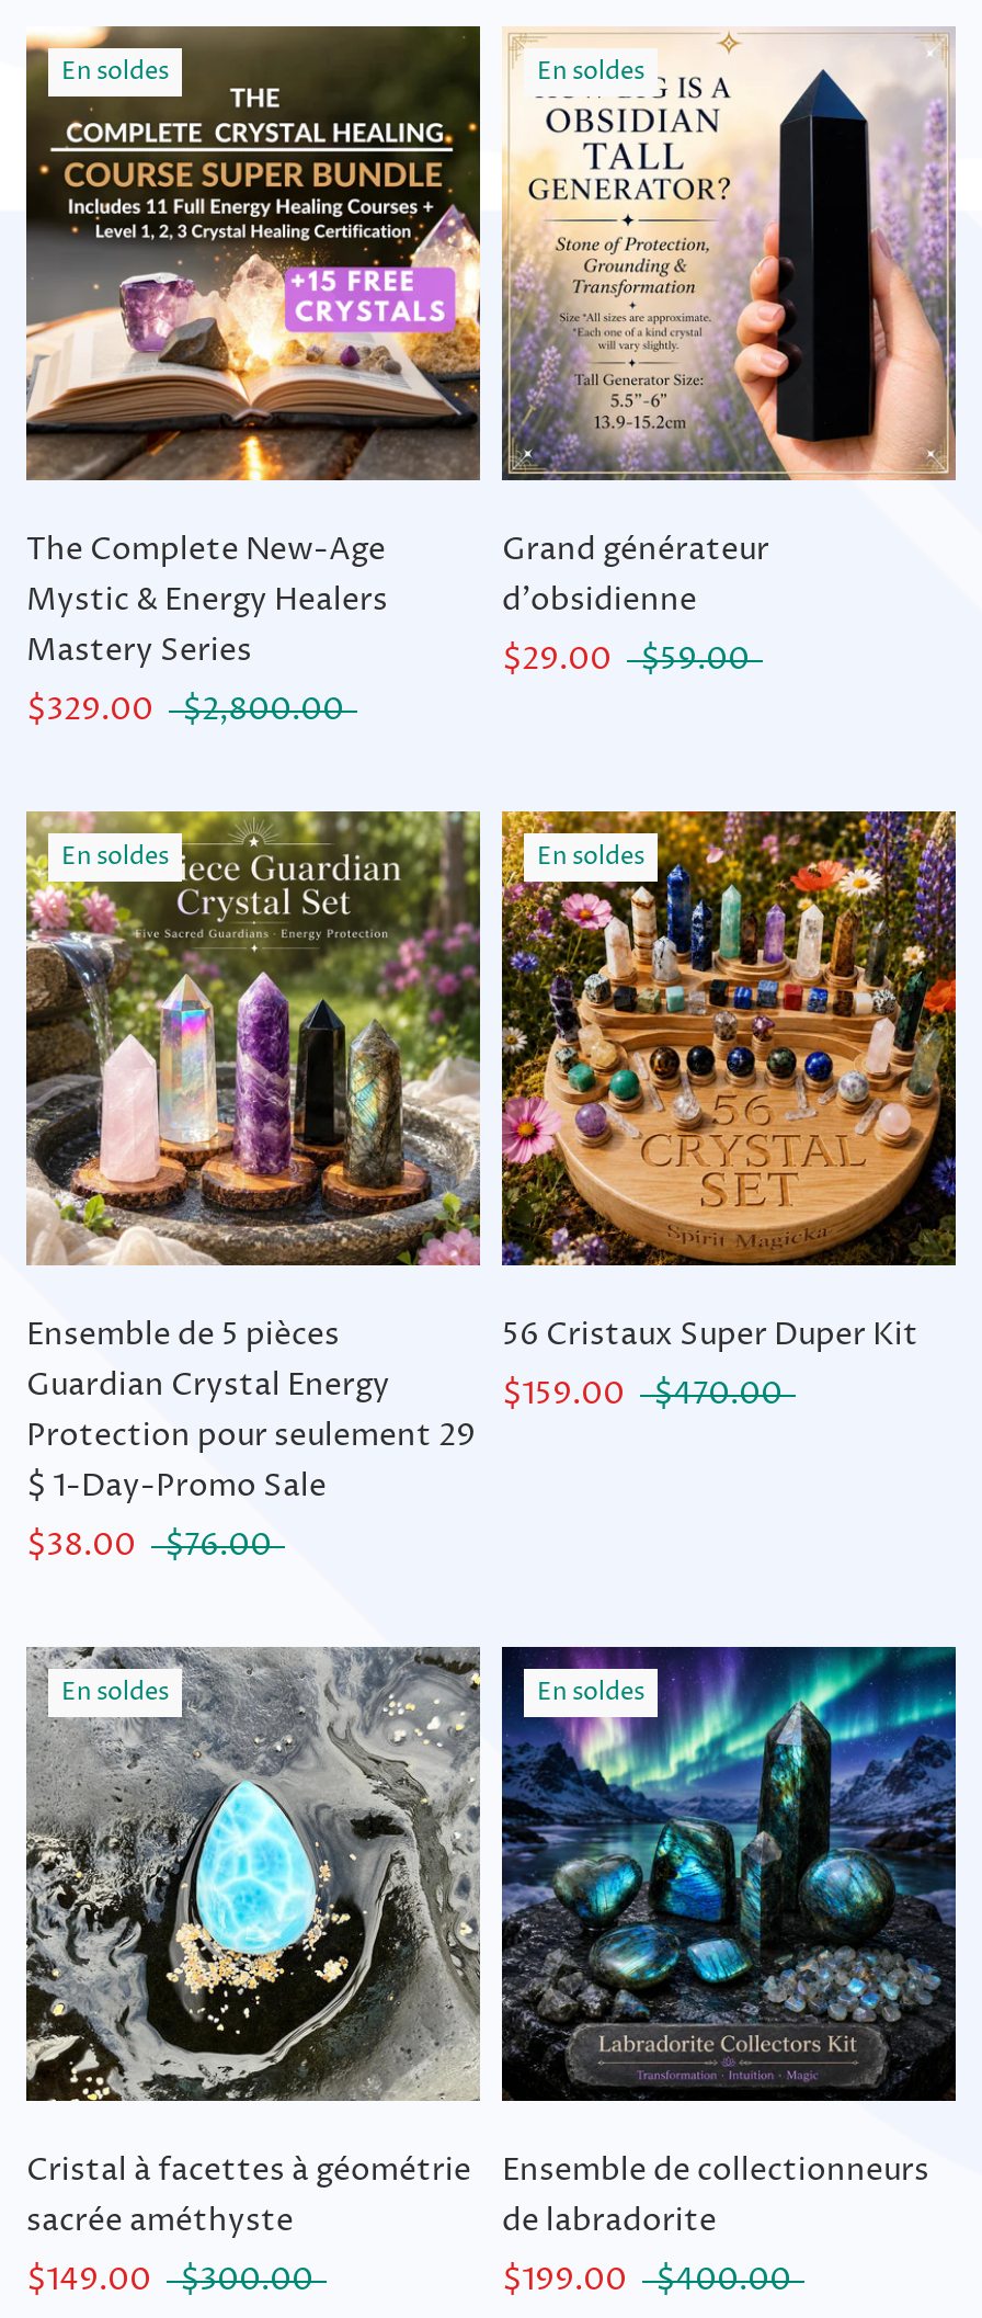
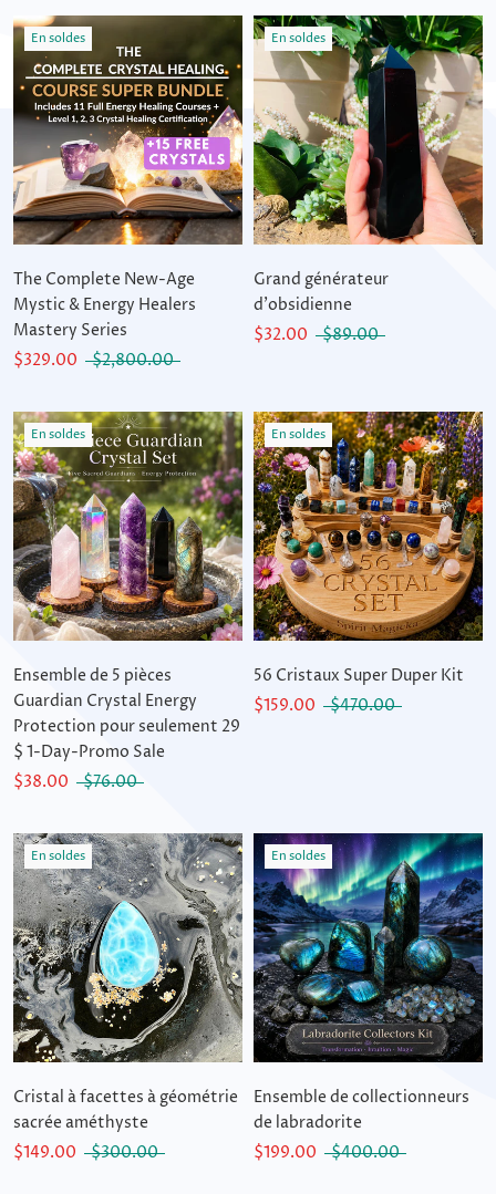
[500,26,958,482] [image] -> [252,14,484,246] [image]
[502,638,612,680] $29.00 -> [254,324,308,345] $32.00
[640,638,750,680] $59.00 -> [322,324,379,345] $89.00

